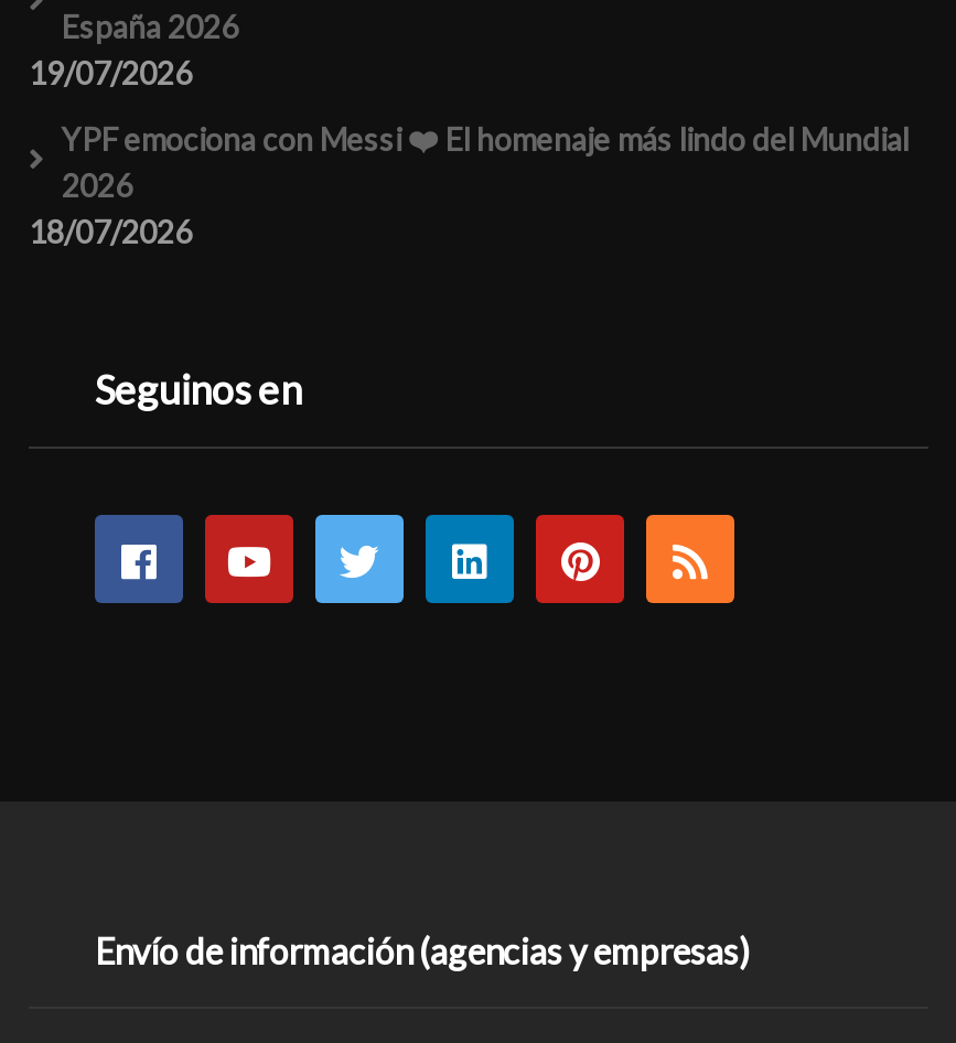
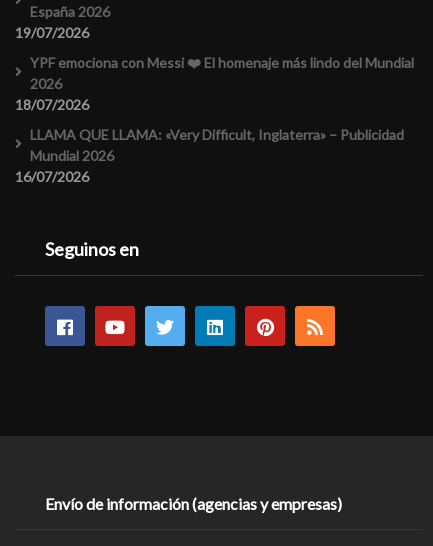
none -> [15,126,404,185] LLAMA QUE LLAMA: «Very Difficult, Inglaterra» – Publicidad | Mundial 2026 | 16/07/2026

